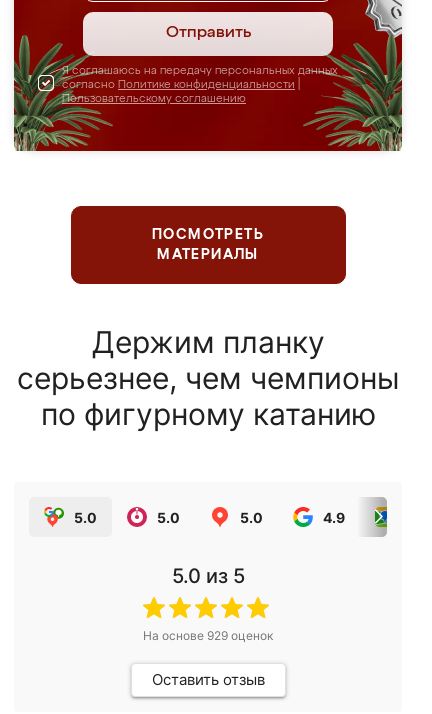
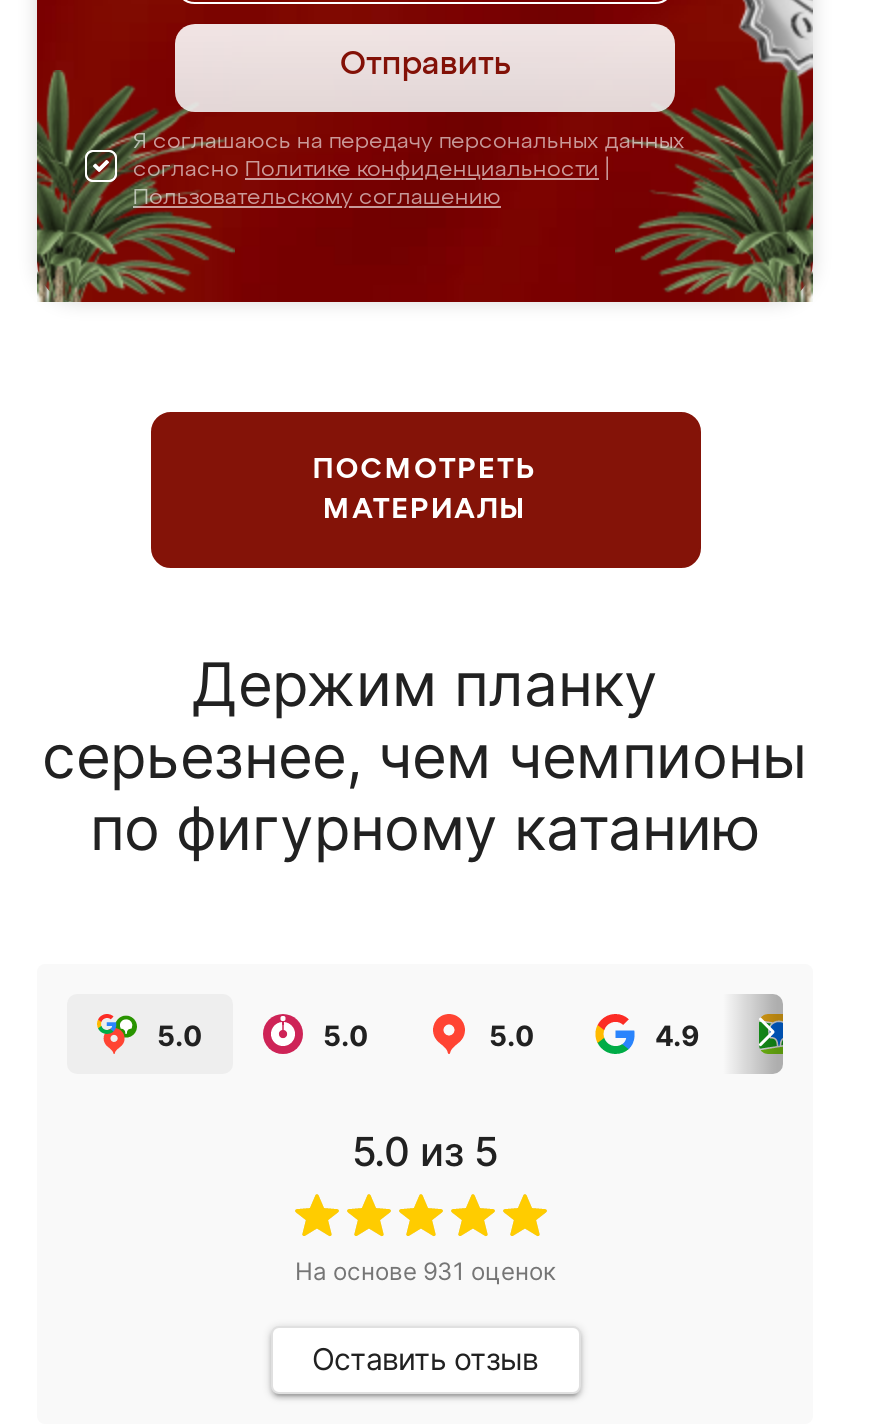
[143,628,273,643] На основе 929 оценок -> [295,1256,555,1286] На основе 931 оценок

